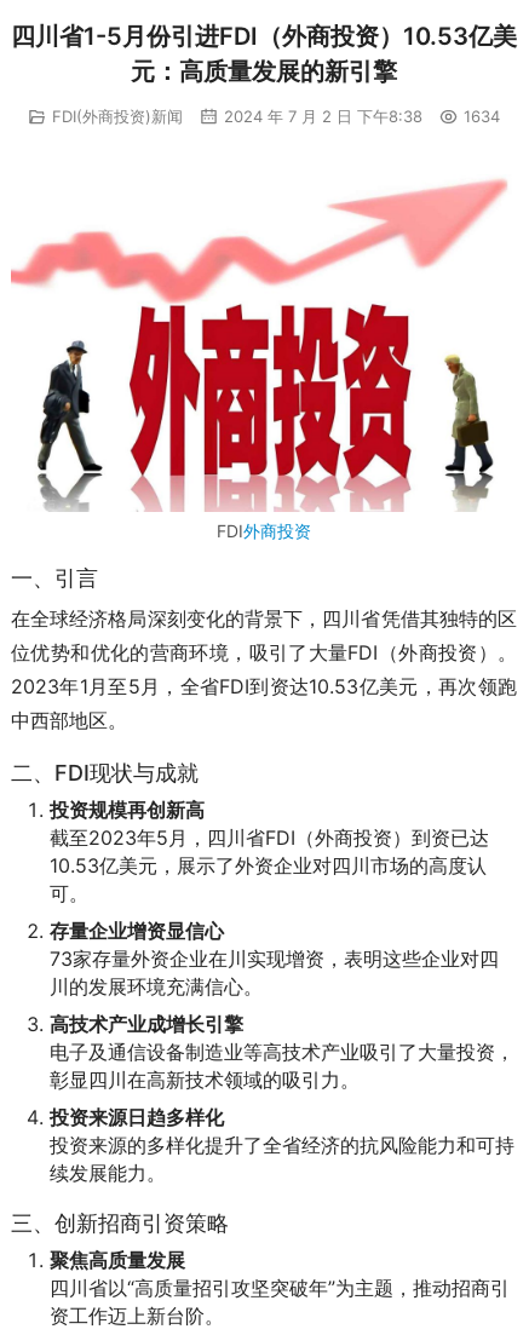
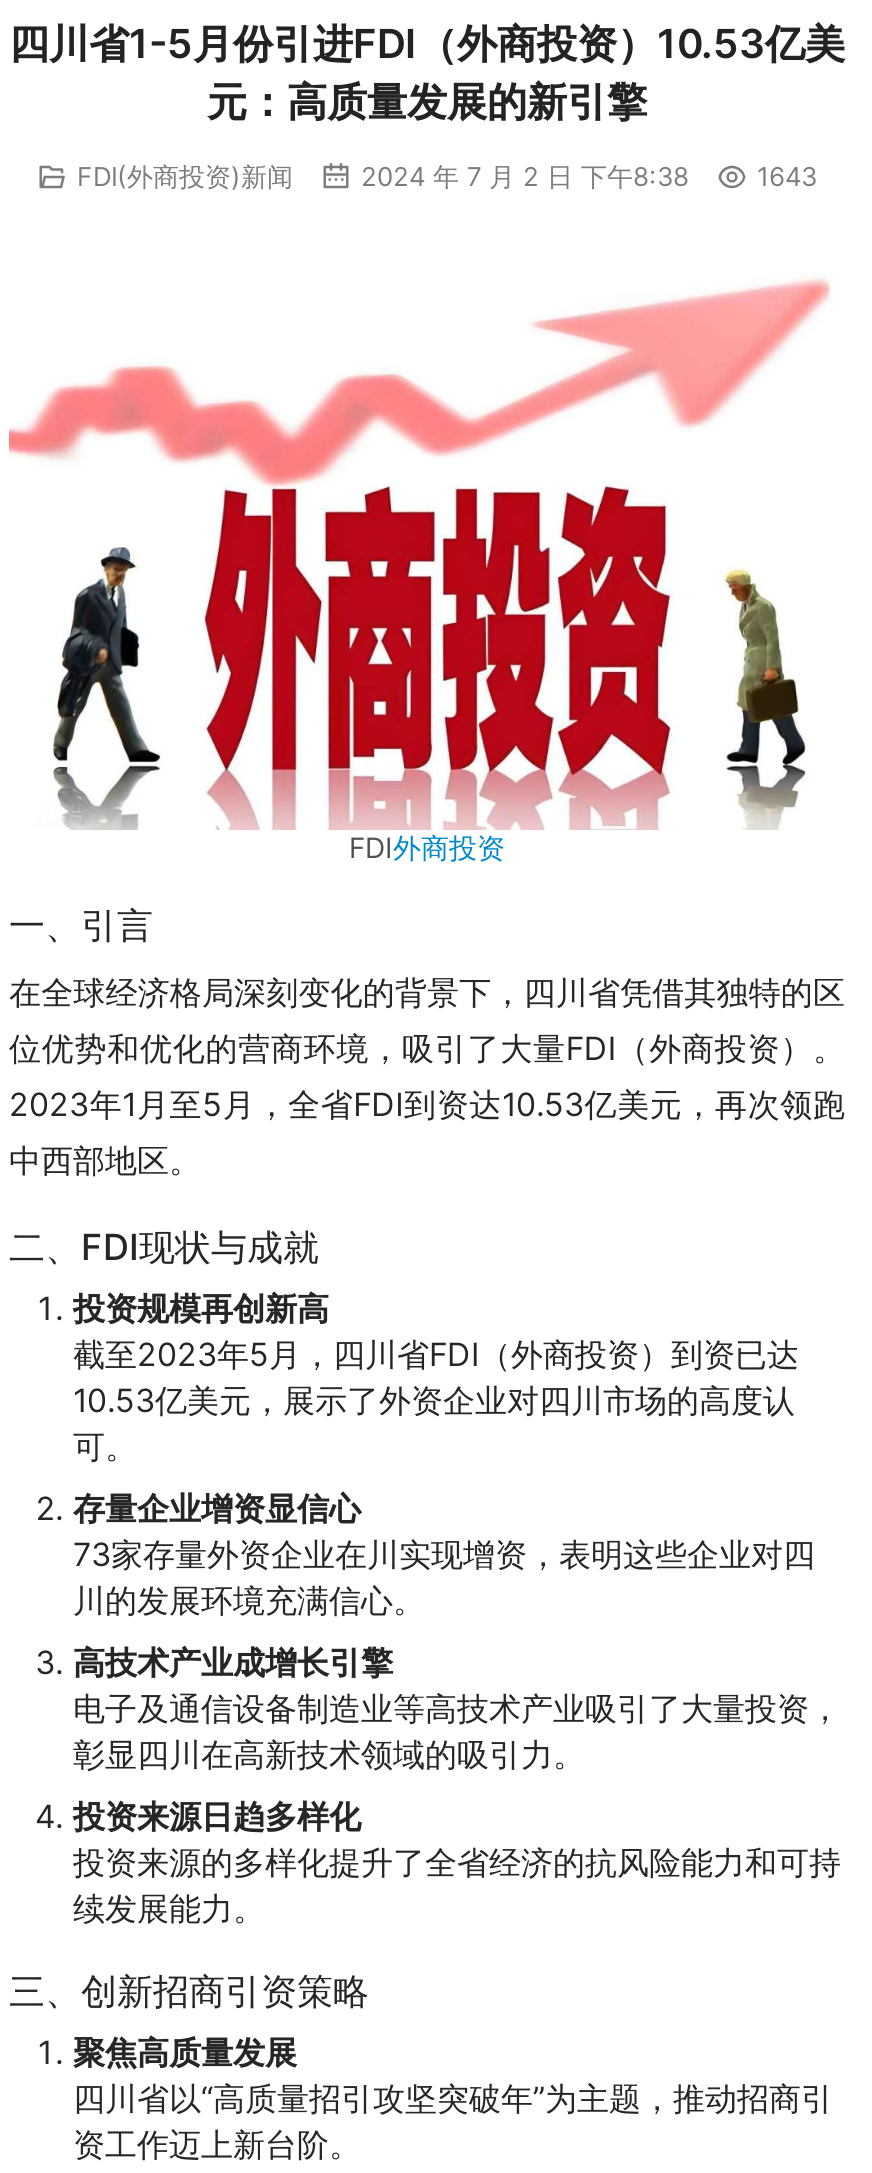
[52,107,500,126] FDI(外商投资)新闻 2024 年 7 月 2 日 下午8:38 1634 -> [77,160,817,192] FDI(外商投资)新闻 2024 年 7 月 2 日 下午8:38 1643

